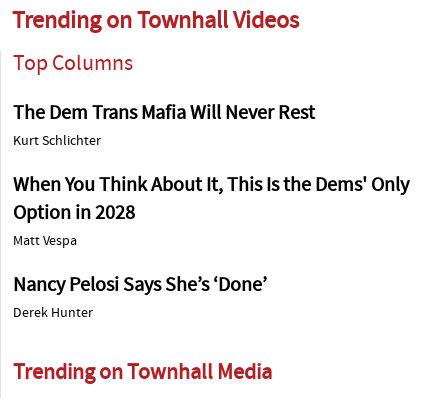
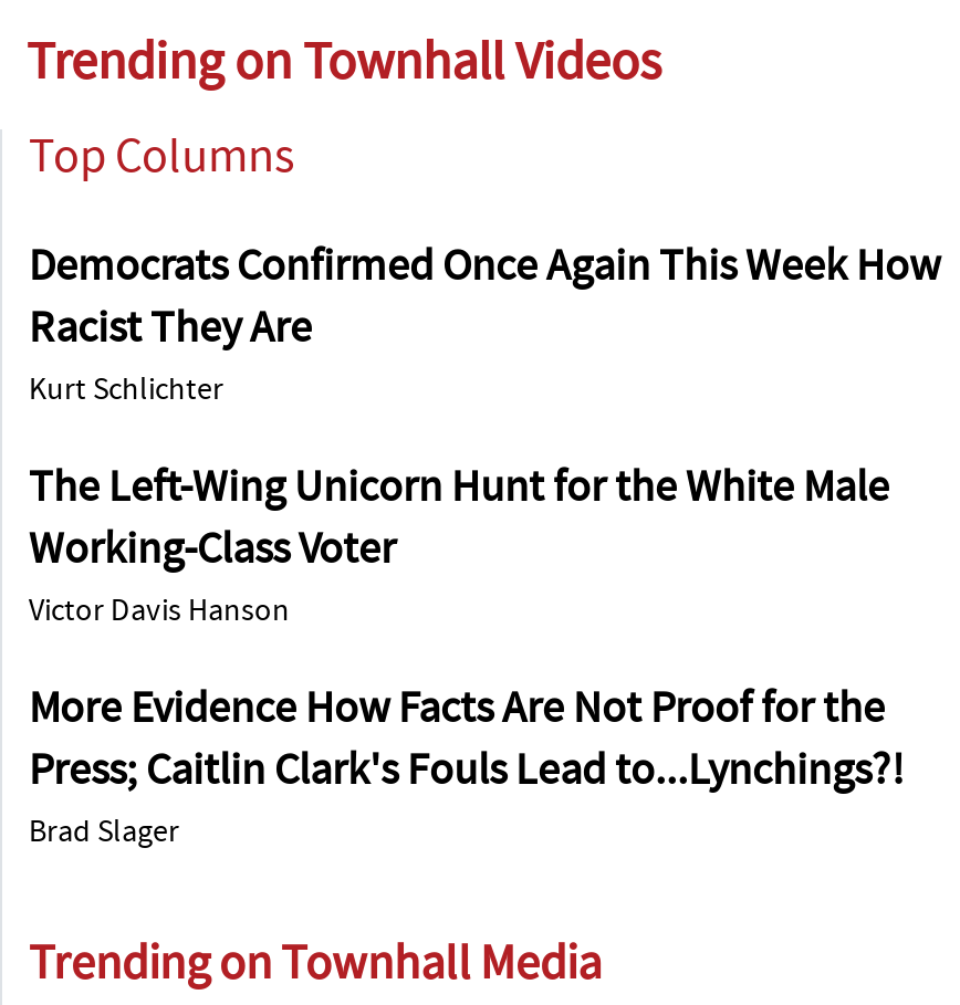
[13,104,315,124] The Dem Trans Mafia Will Never Rest -> [29,246,940,352] Democrats Confirmed Once Again This Week How | Racist They Are
[13,176,409,224] When You Think About It, This Is the Dems' Only | Option in 2028 -> [29,467,889,574] The Left-Wing Unicorn Hunt for the White Male | Working-Class Voter
[13,234,77,249] Matt Vespa -> [29,596,290,629] Victor Davis Hanson
[13,276,267,296] Nancy Pelosi Says She’s ‘Done’ -> [29,689,905,795] More Evidence How Facts Are Not Proof for the | Press; Caitlin Clark's Fouls Lead to...Lynchings?!
[13,306,93,321] Derek Hunter -> [29,817,179,850] Brad Slager

